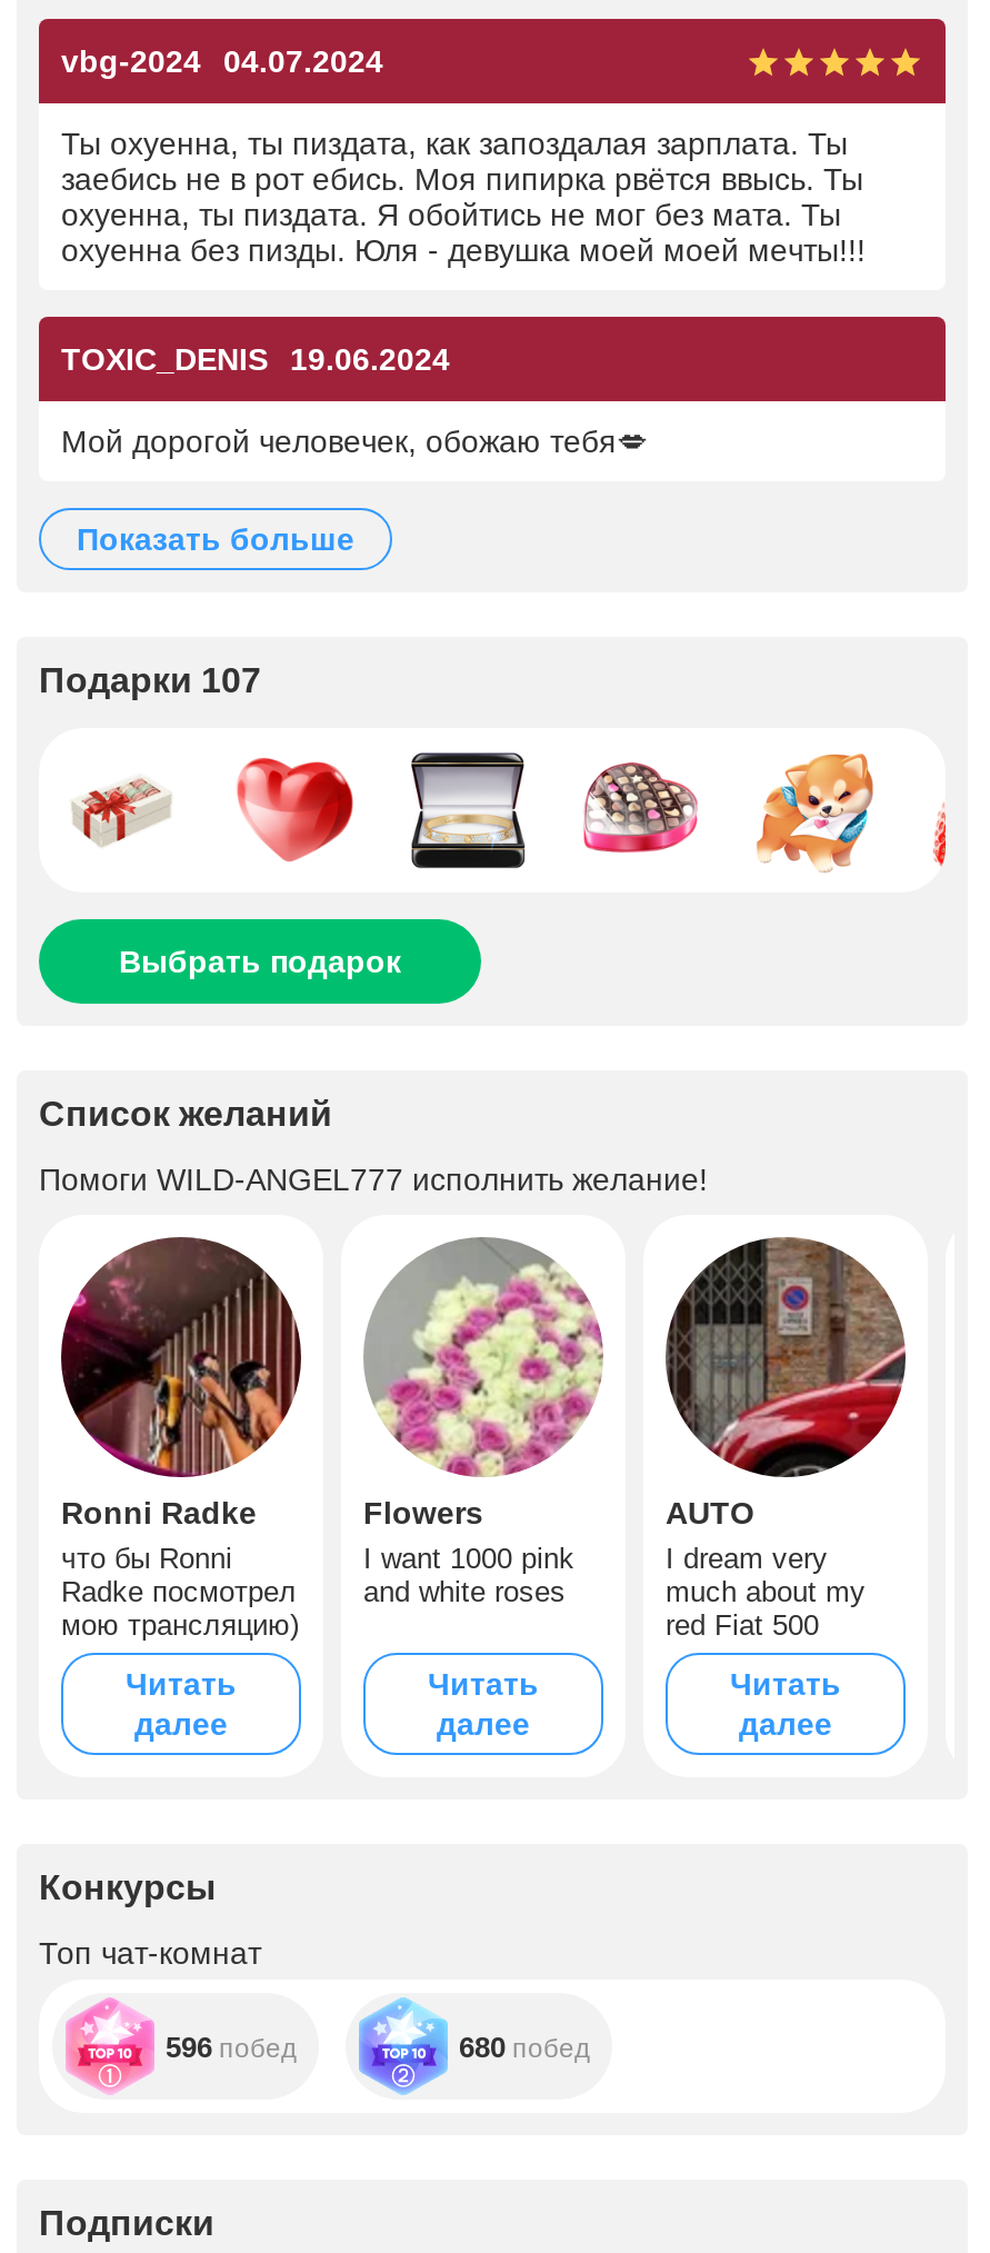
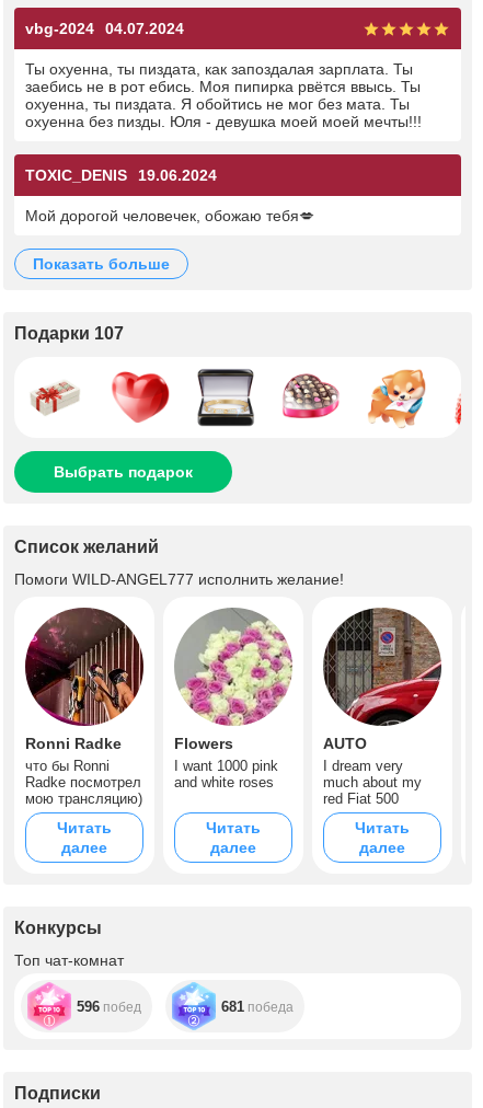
[459,2030,590,2063] 680 побед -> [221,998,294,1014] 681 победа

